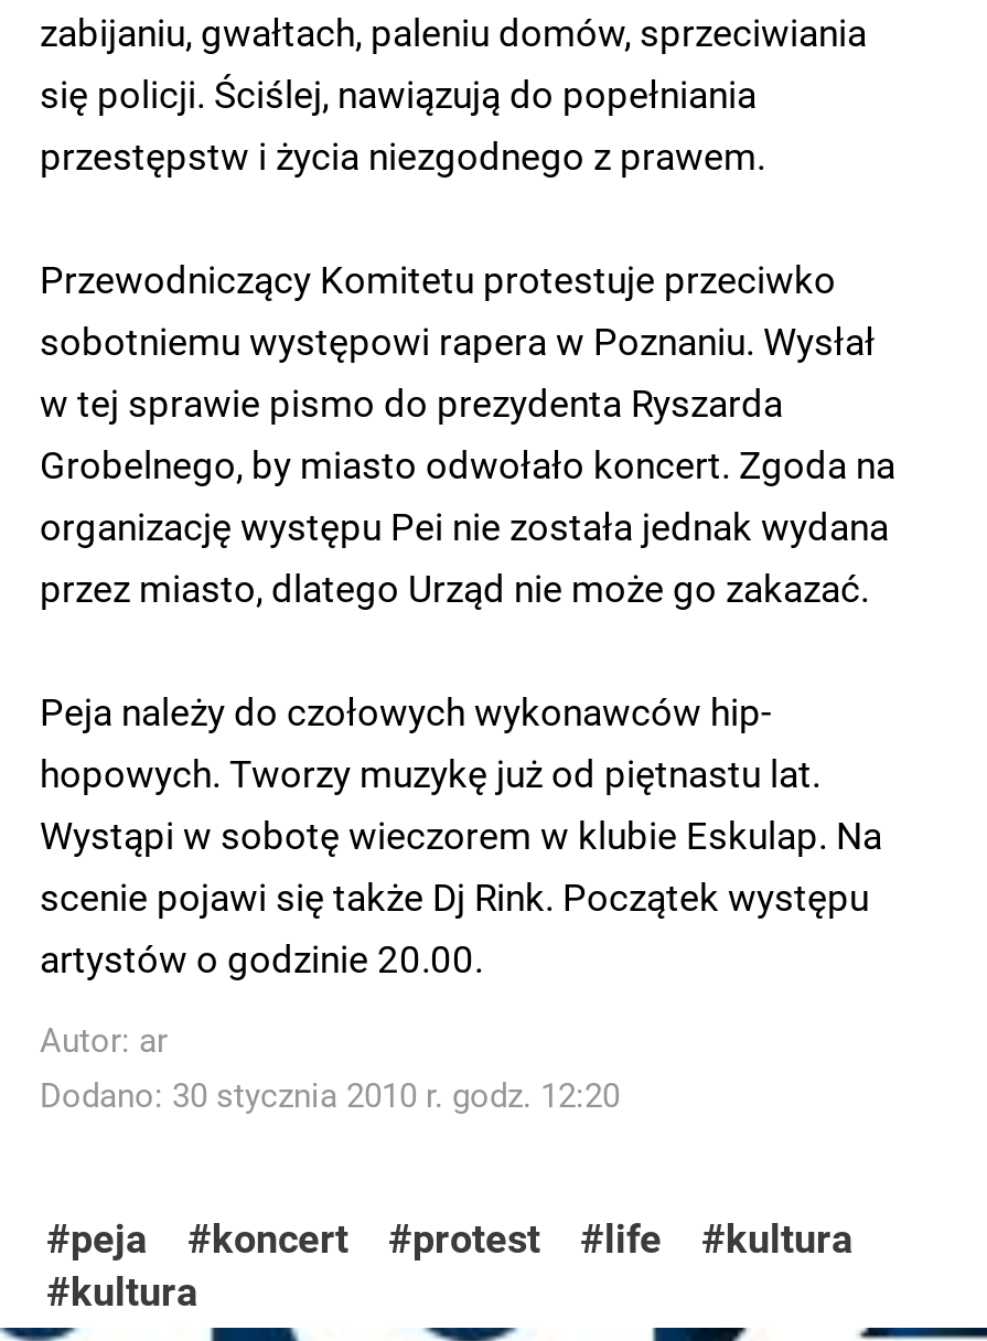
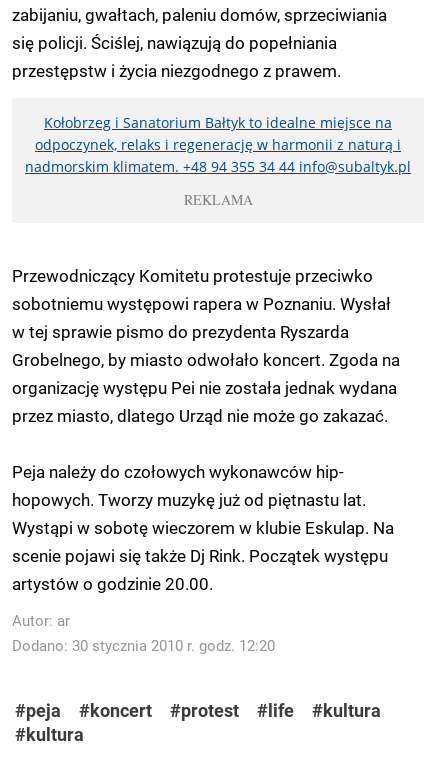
none -> [25,113,411,209] Kołobrzeg i Sanatorium Bałtyk to idealne miejsce na | odpoczynek, relaks i regenerację w harmonii z naturą i | nadmorskim klimatem. +48 94 355 34 44 info@subaltyk.pl | REKLAMA

